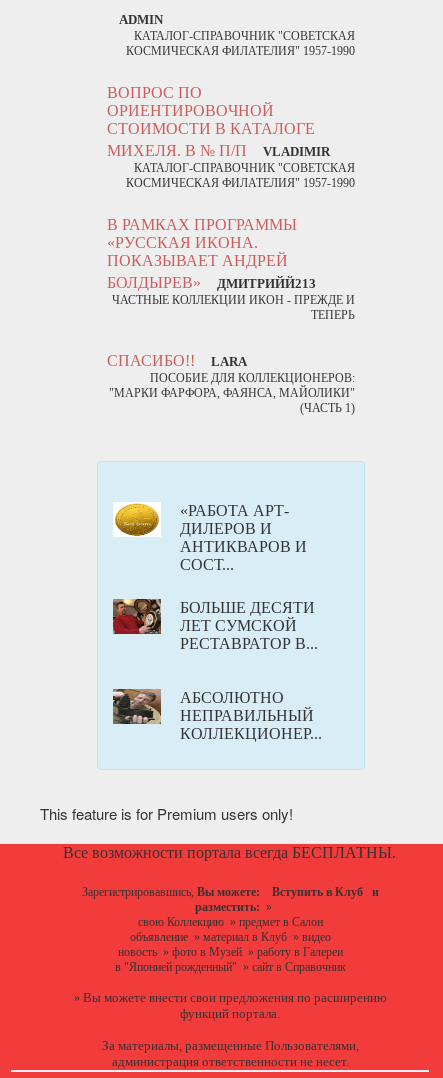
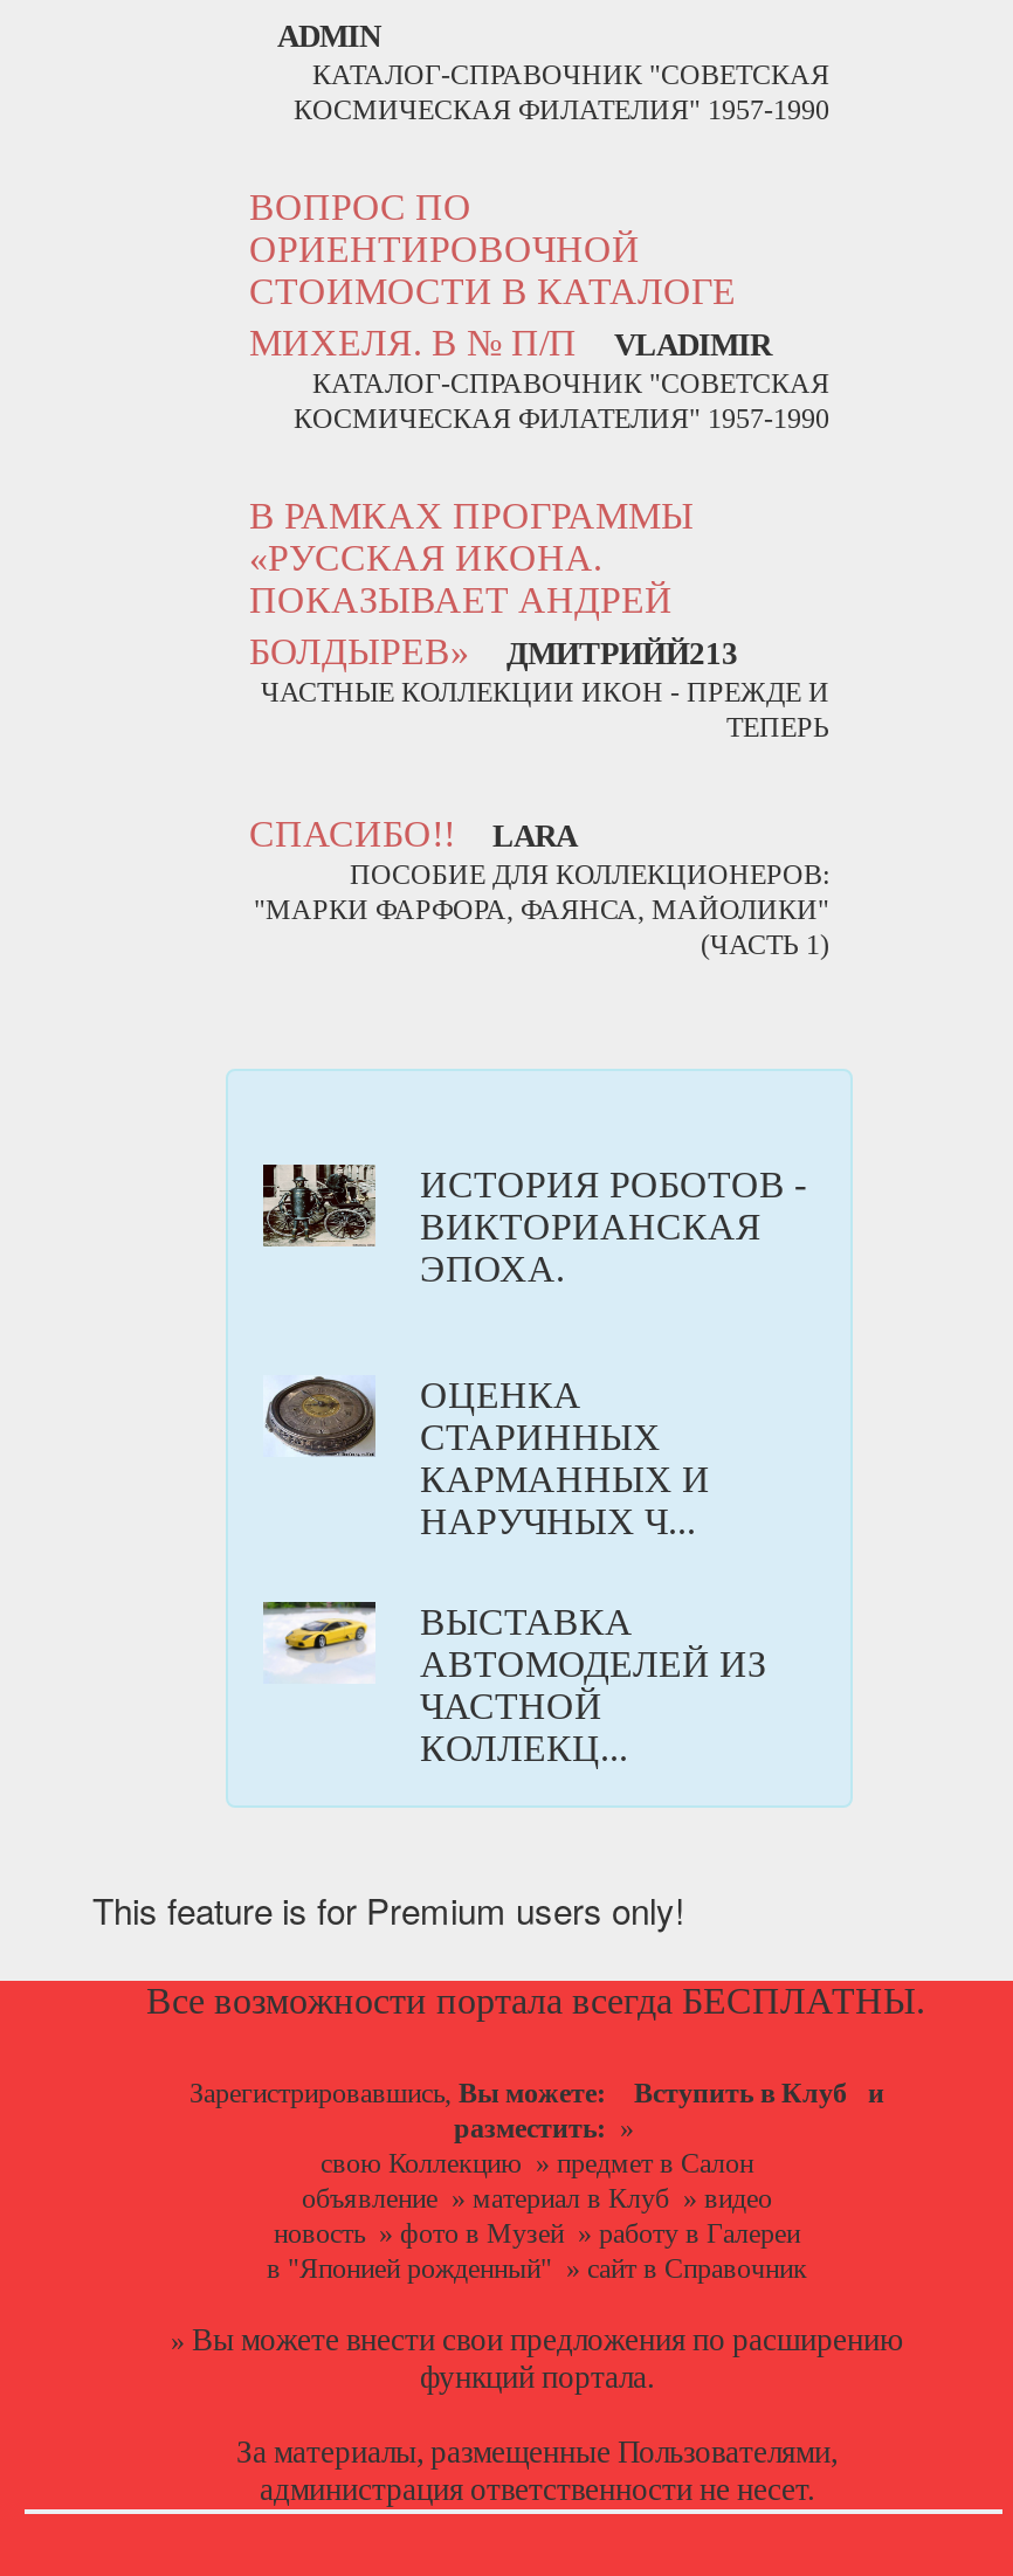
[113,502,307,573] [image] | «РАБОТА АРТ- | ДИЛЕРОВ И | АНТИКВАРОВ И | СОСТ... -> [261,1162,806,1289] [image] | ИСТОРИЯ РОБОТОВ - | ВИКТОРИАНСКАЯ | ЭПОХА.
[112,593,318,652] [image] | БОЛЬШЕ ДЕСЯТИ | ЛЕТ СУМСКОЙ | РЕСТАВРАТОР В... -> [263,1375,710,1541] [image] | ОЦЕНКА | СТАРИННЫХ | КАРМАННЫХ И | НАРУЧНЫХ Ч...
[112,688,322,742] [image] | АБСОЛЮТНО | НЕПРАВИЛЬНЫЙ | КОЛЛЕКЦИОНЕР... -> [263,1600,766,1768] [image] | ВЫСТАВКА | АВТОМОДЕЛЕЙ ИЗ | ЧАСТНОЙ | КОЛЛЕКЦ...

